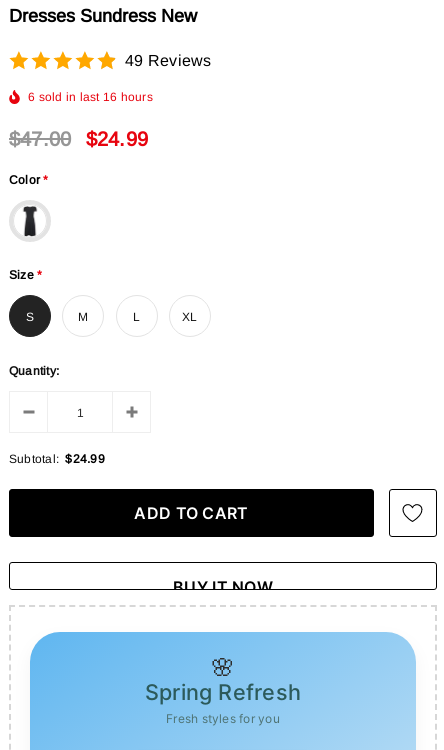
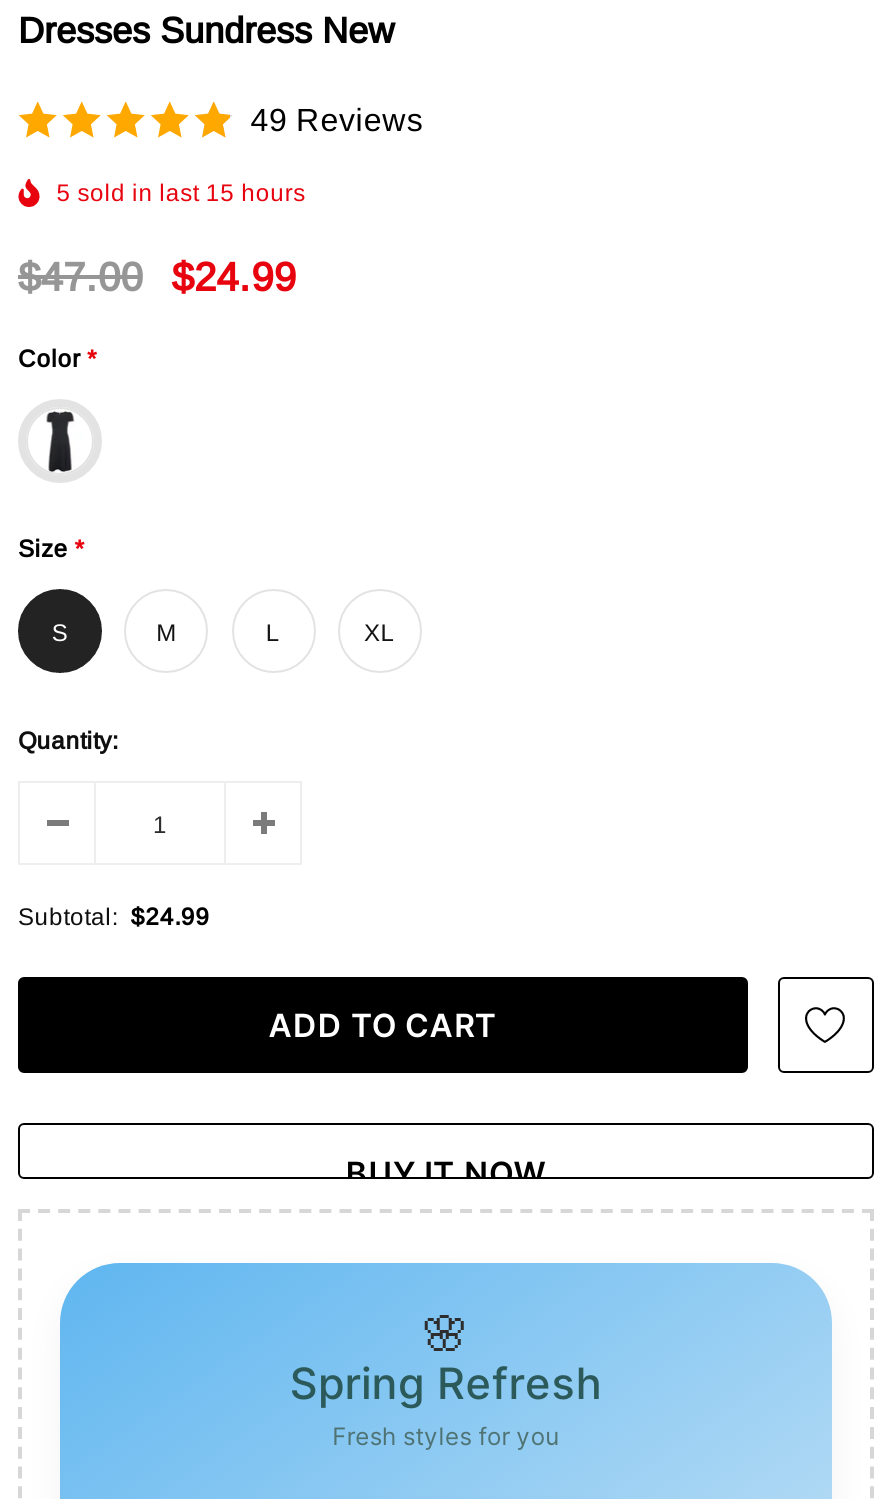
[28,90,153,104] 6 sold in last 16 hours -> [56,178,306,206] 5 sold in last 15 hours

